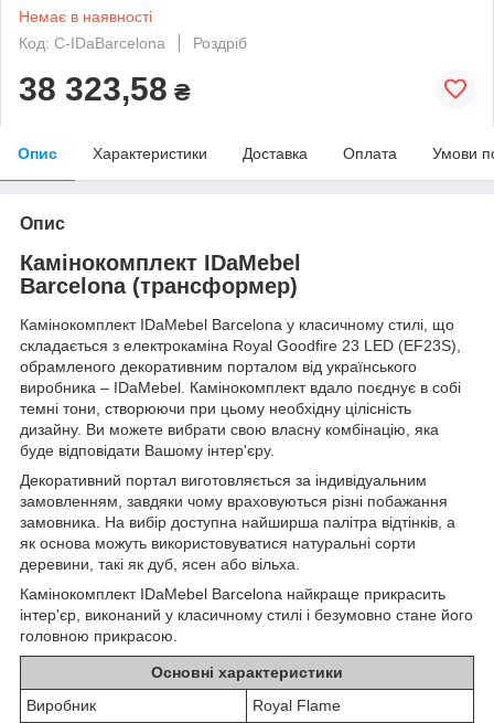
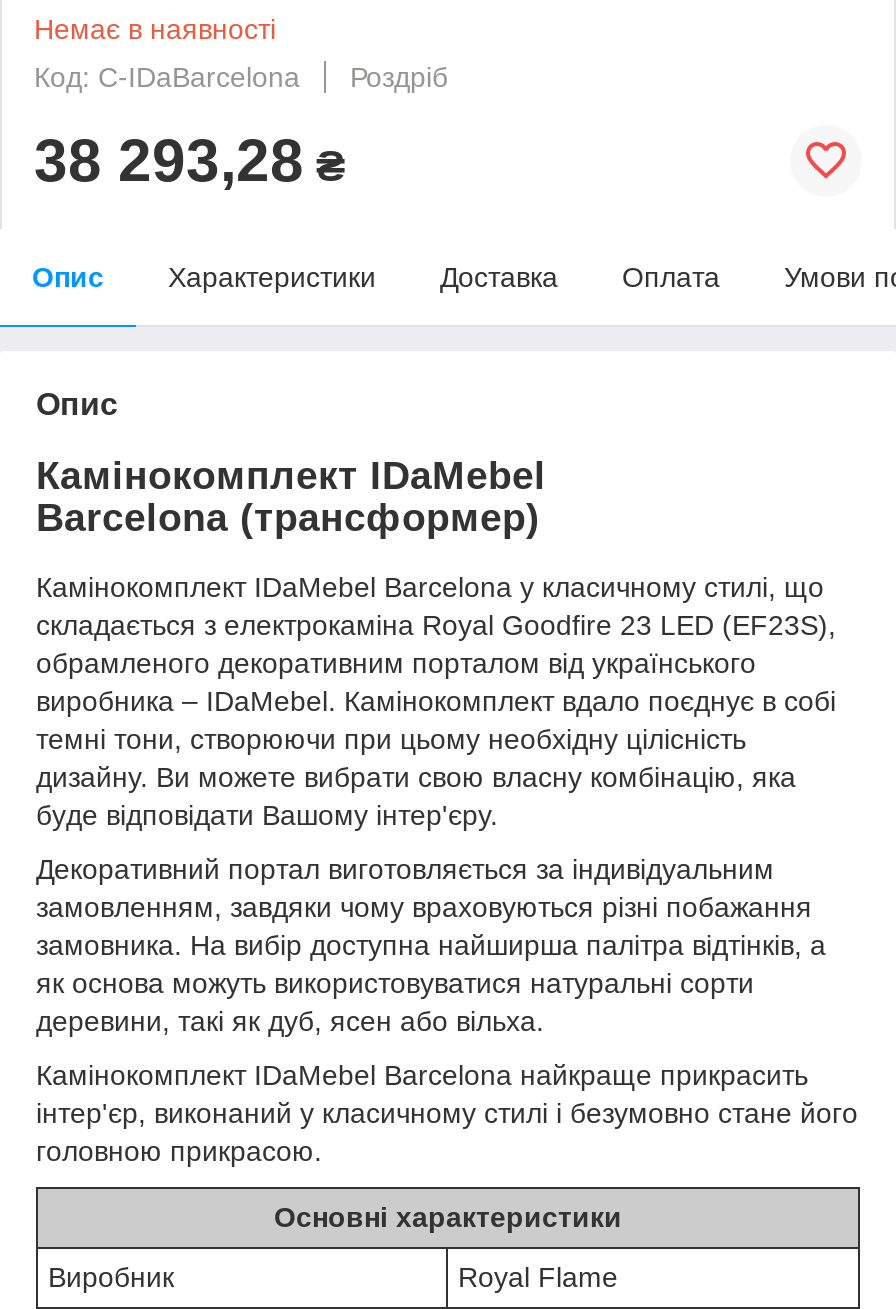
[19,70,191,107] 38 323,58 ₴ -> [34,127,346,193] 38 293,28 ₴

